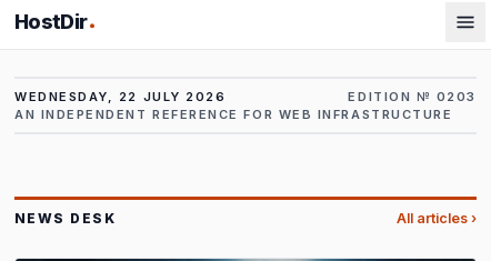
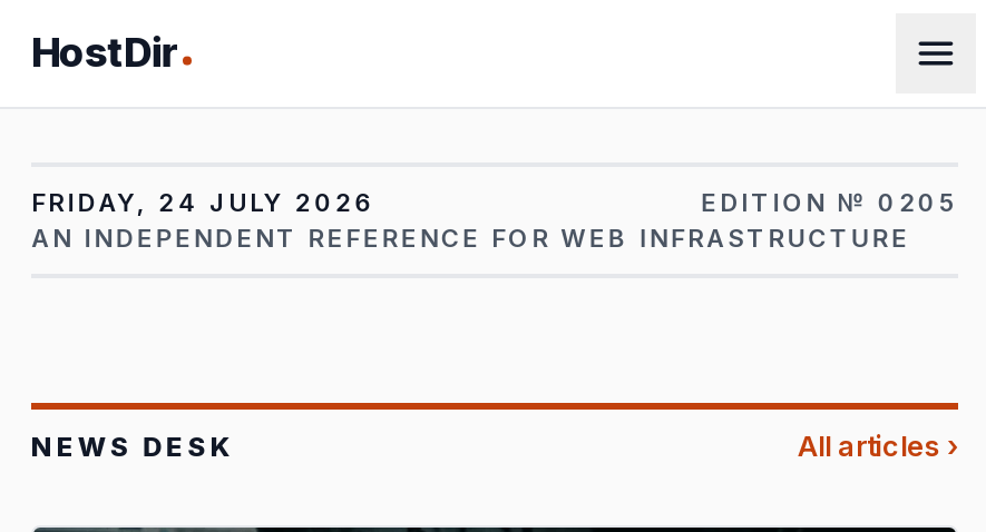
[14,89,226,104] WEDNESDAY, 22 JULY 2026 -> [31,187,376,218] FRIDAY, 24 JULY 2026
[348,89,477,104] EDITION № 0203 -> [701,187,958,218] EDITION № 0205

